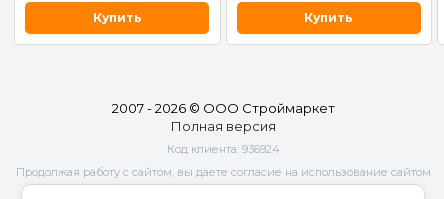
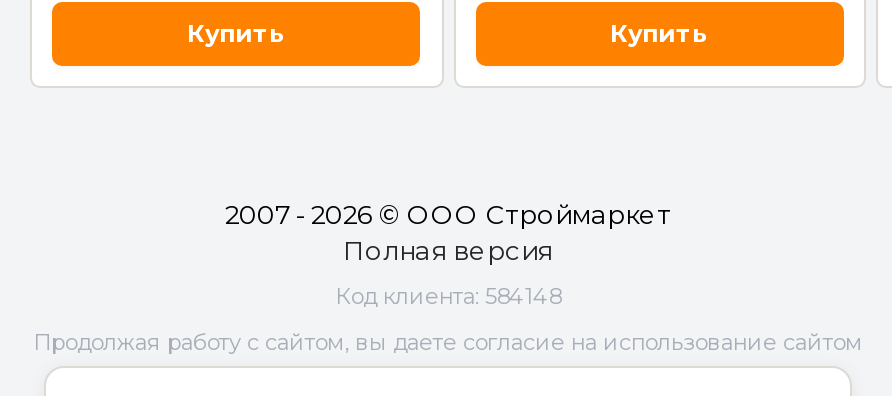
[166,142,279,156] Код клиента: 936924 -> [335,281,561,309] Код клиента: 584148

